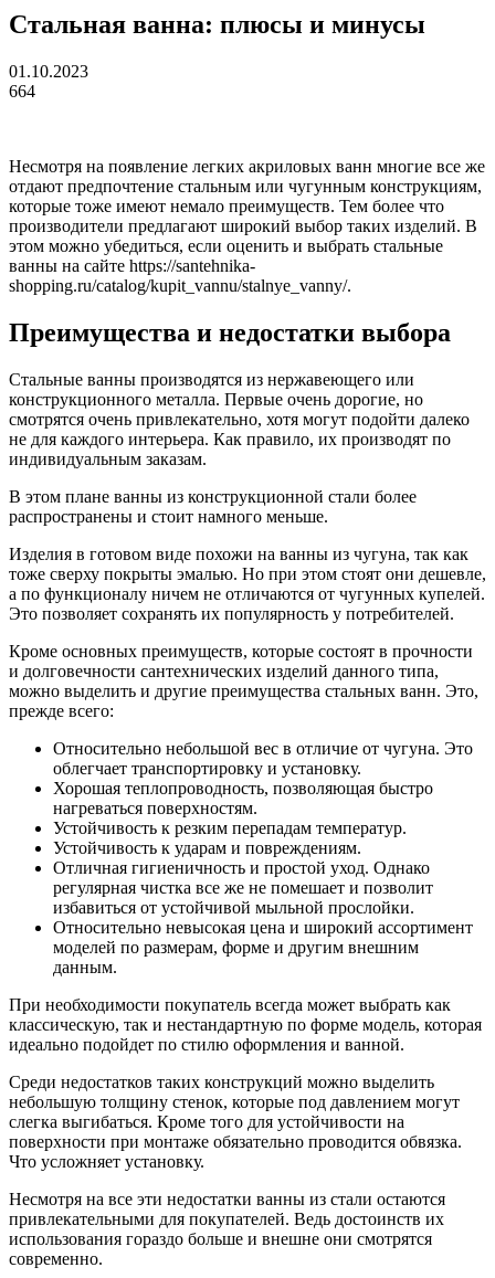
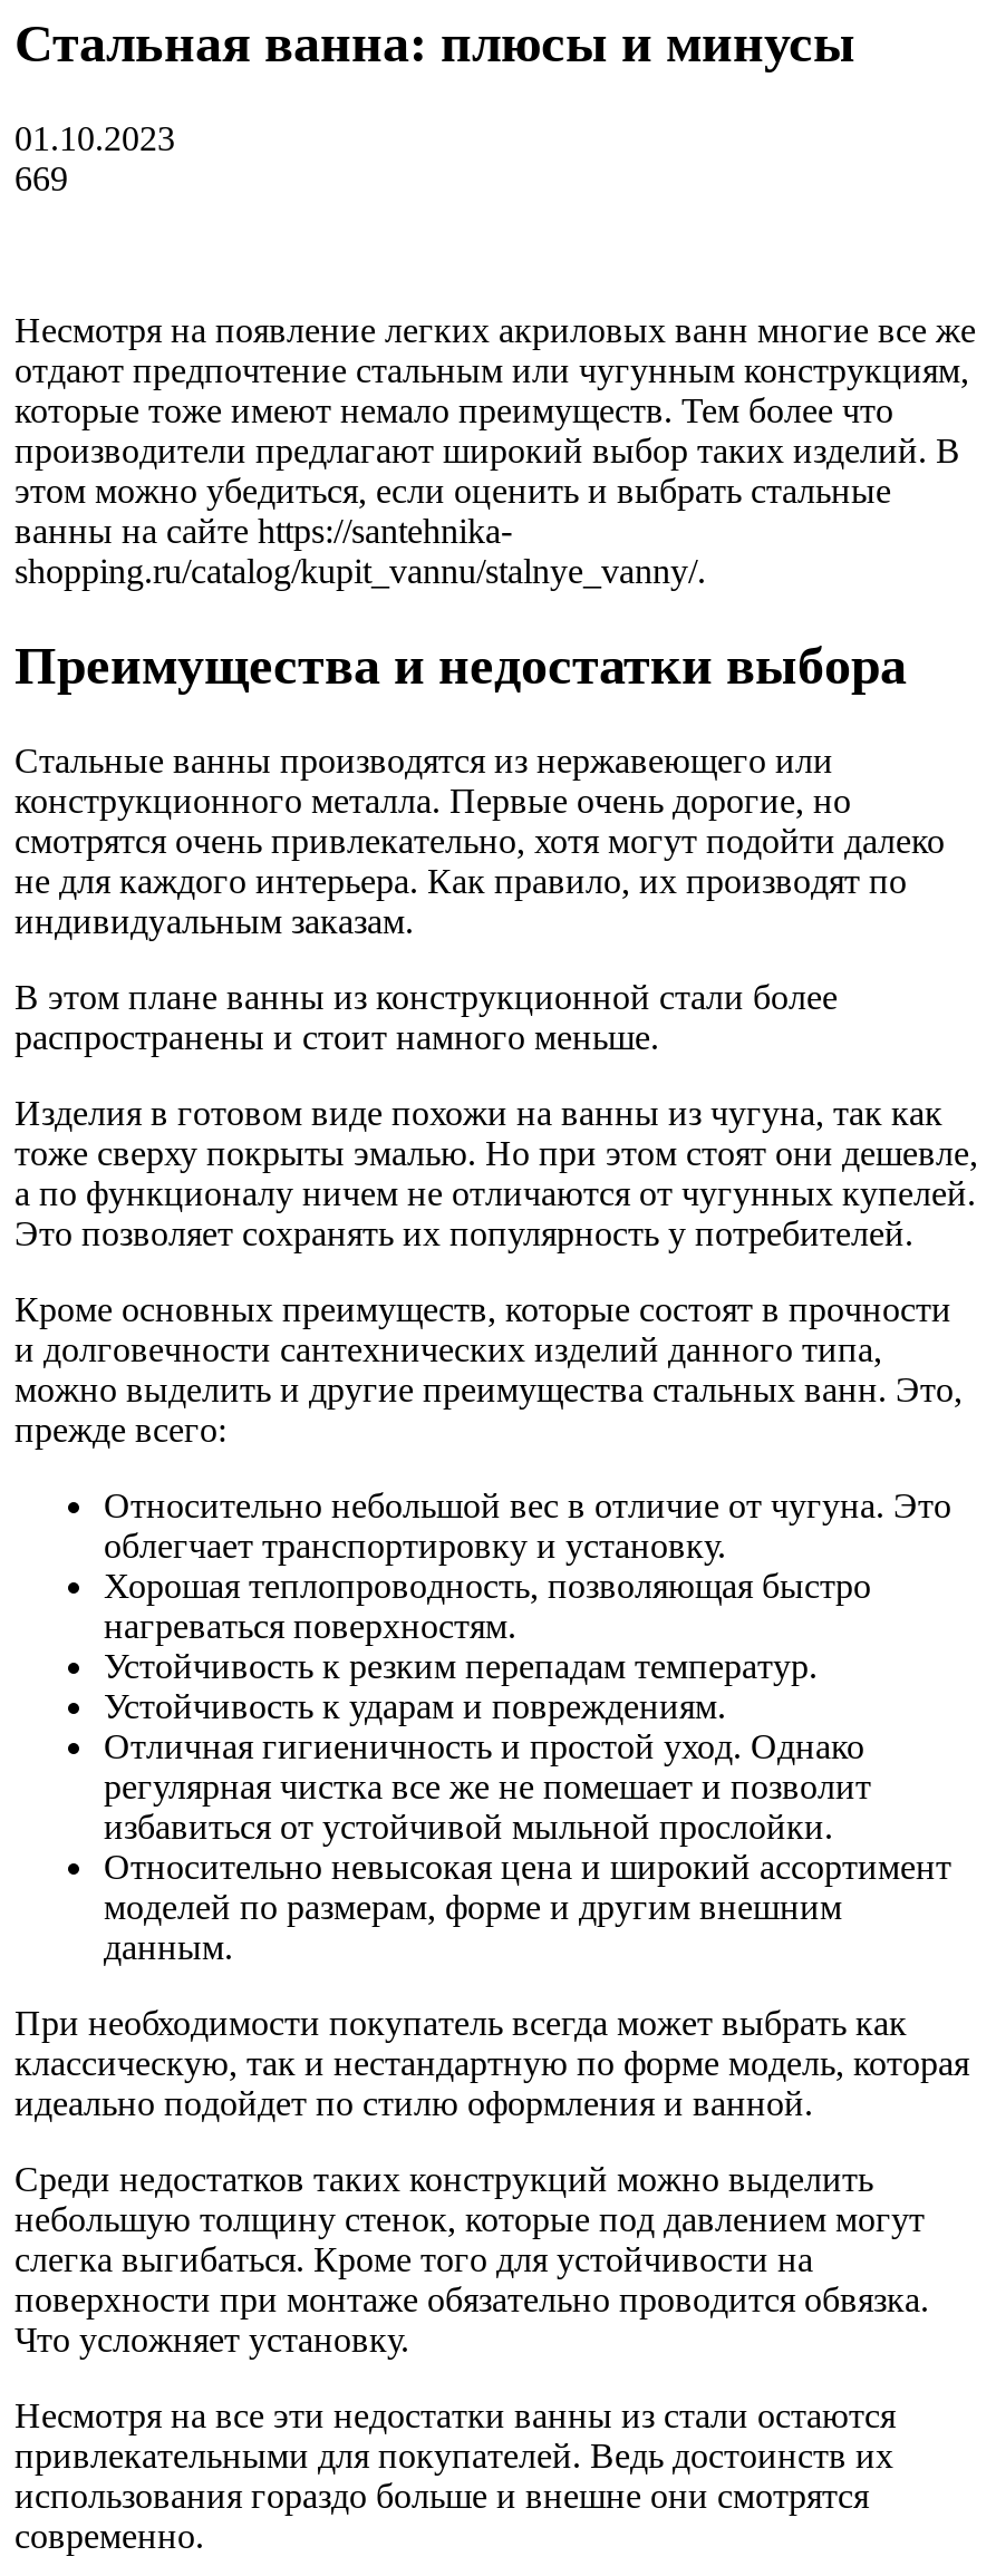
[9,82,35,100] 664 -> [14,159,68,197] 669

